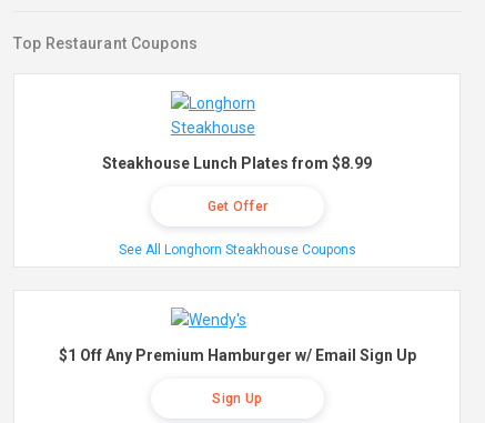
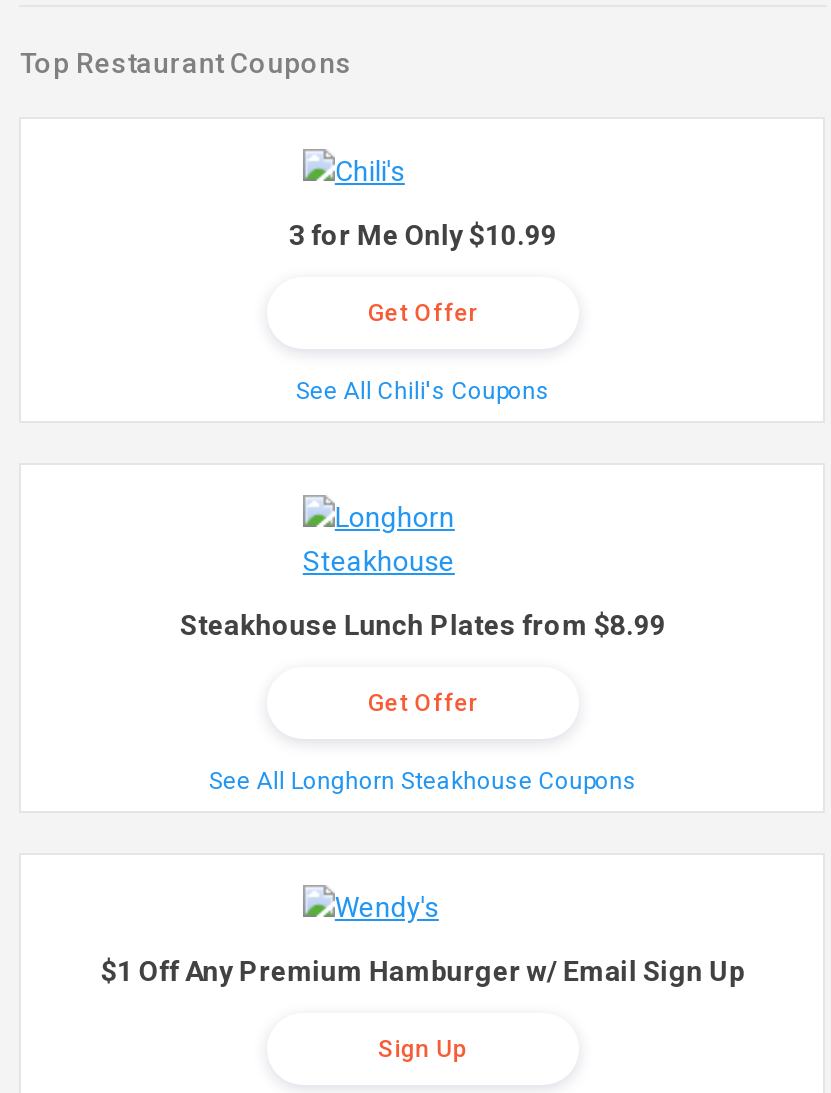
none -> [289,219,557,405] 3 for Me Only $10.99 | Get Offer | See All Chili's Coupons

